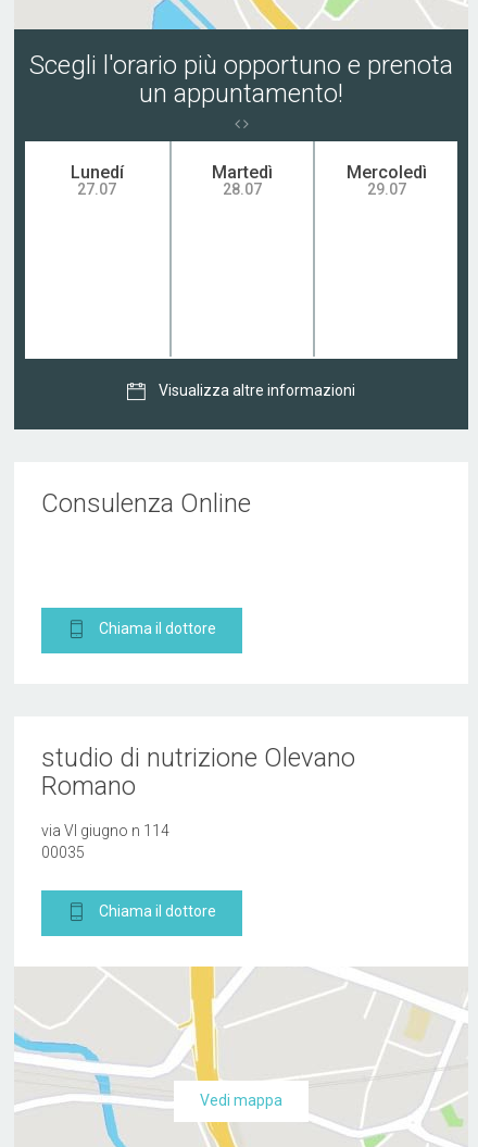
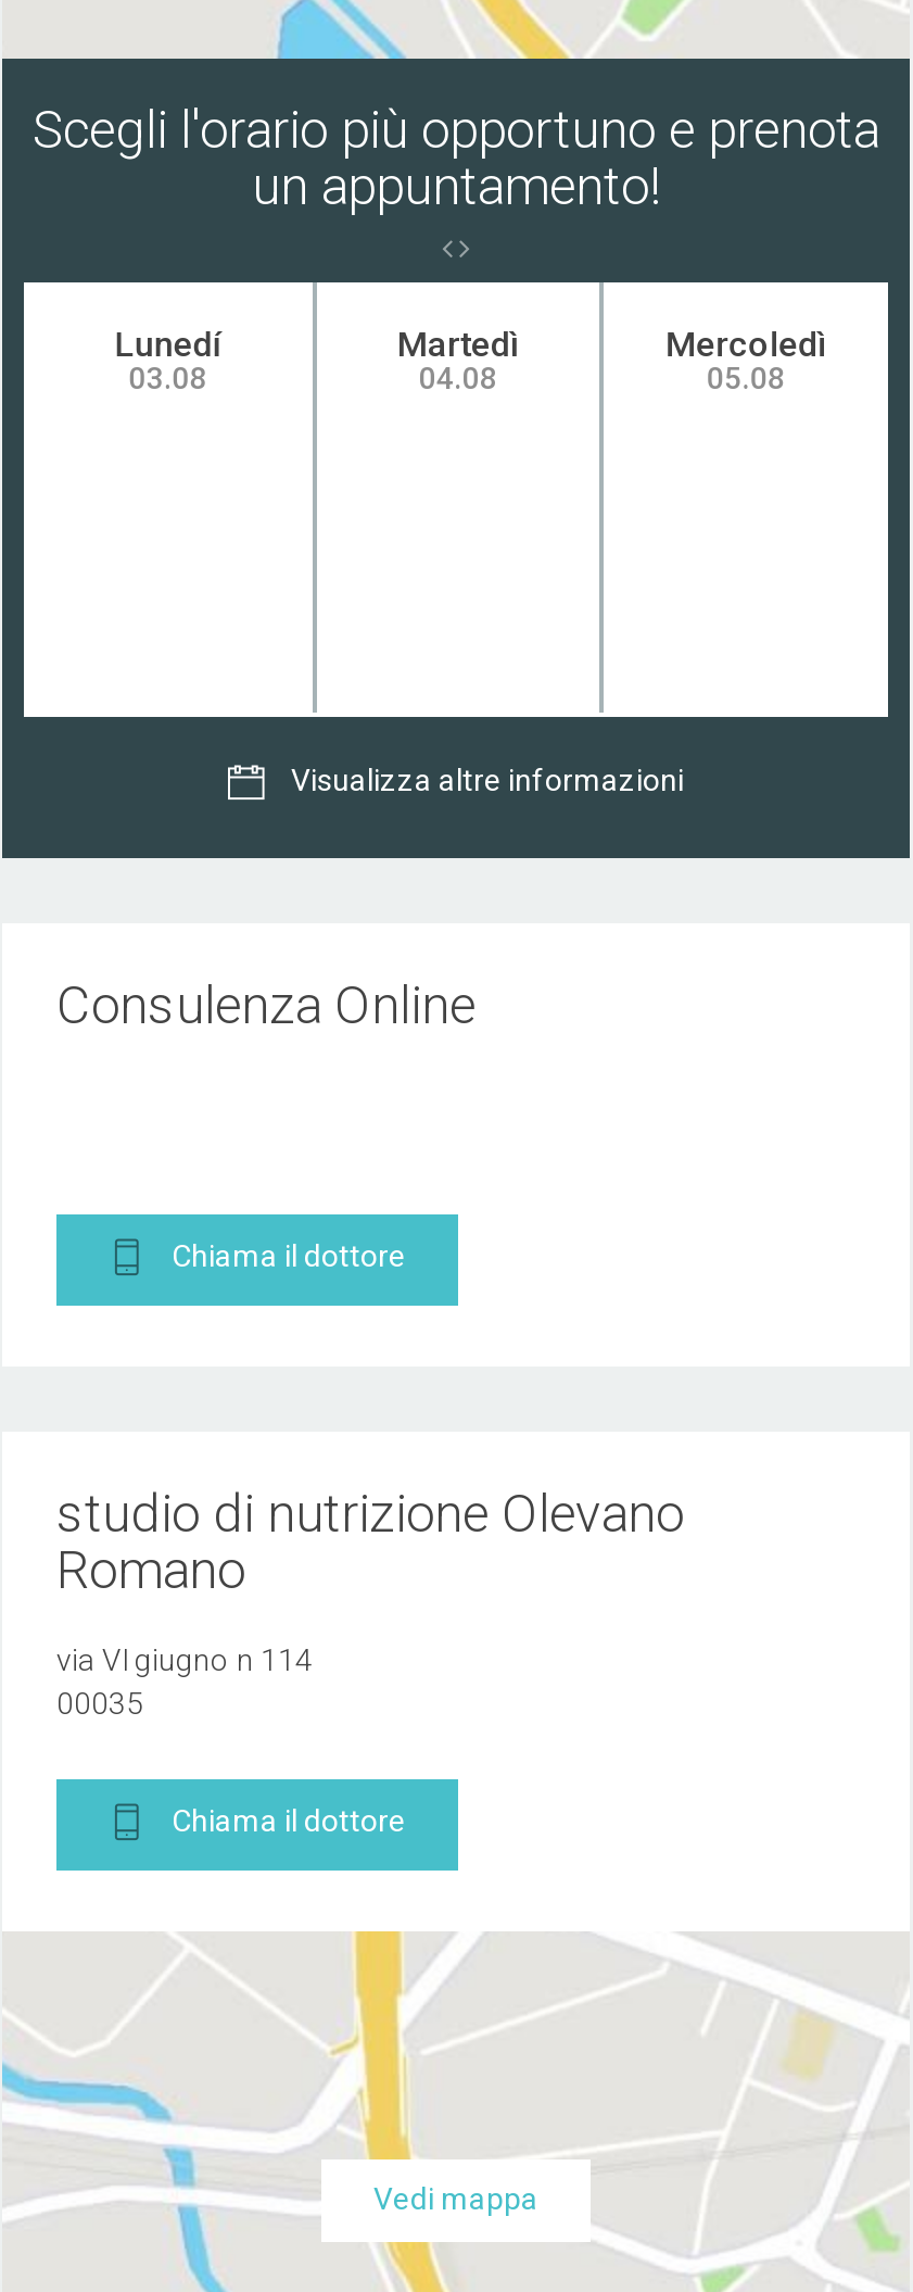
[77,180,117,198] 27.07 -> [129,361,207,395] 03.08
[223,180,262,198] 28.07 -> [419,361,497,395] 04.08
[367,180,406,198] 29.07 -> [707,361,785,395] 05.08

